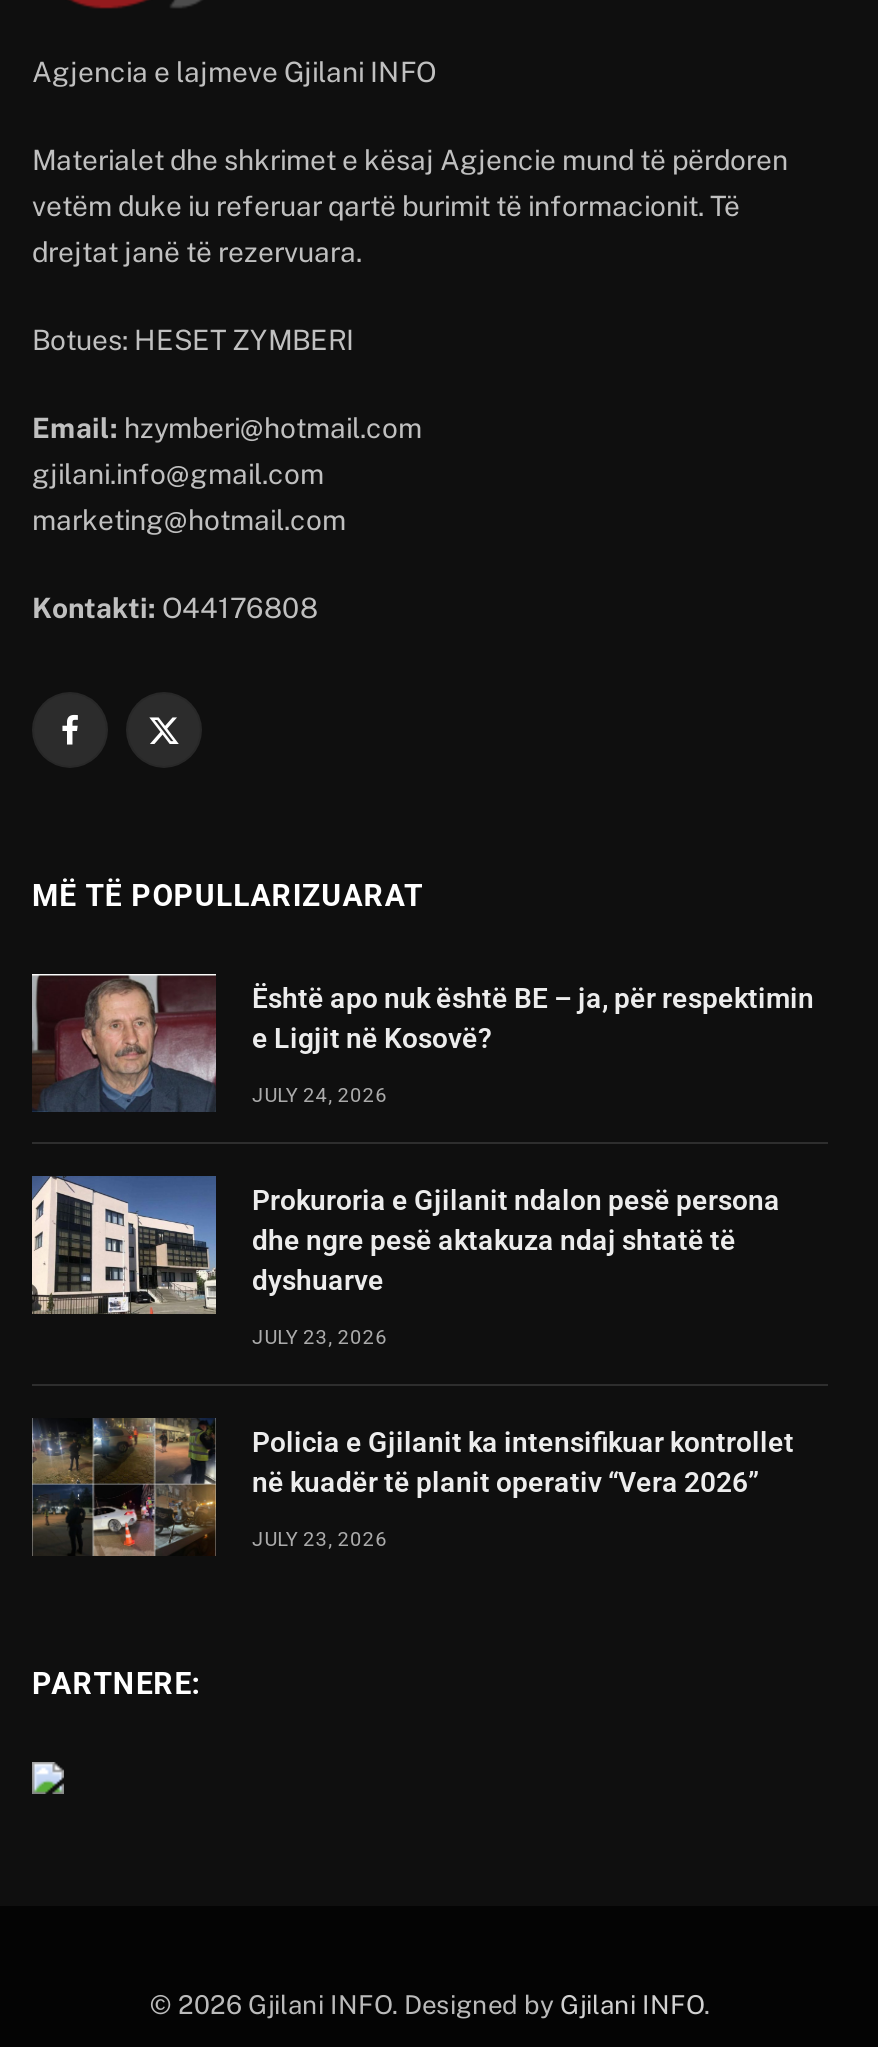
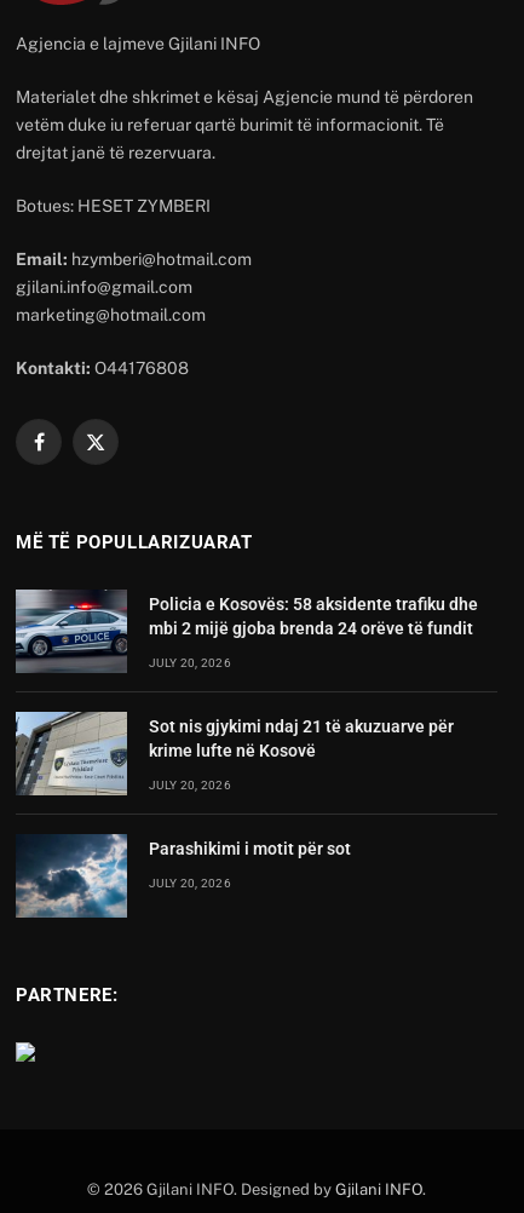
[32,972,814,1108] [image] | Është apo nuk është BE – ja, për respektimin | e Ligjit në Kosovë? -> [15,590,478,673] [image] | Policia e Kosovës: 58 aksidente trafiku dhe | mbi 2 mijë gjoba brenda 24 orëve të fundit
[252,1084,388,1106] JULY 24, 2026 -> [149,656,231,669] JULY 20, 2026
[30,1174,780,1316] [image] | Prokuroria e Gjilanit ndalon pesë persona | dhe ngre pesë aktakuza ndaj shtatë të | dyshuarve -> [15,711,454,795] [image] | Sot nis gjykimi ndaj 21 të akuzuarve për | krime lufte në Kosovë
[252,1326,388,1348] JULY 23, 2026 -> [149,778,231,792] JULY 20, 2026
[30,1416,794,1558] [image] | Policia e Gjilanit ka intensifikuar kontrollet | në kuadër të planit operativ “Vera 2026” -> [16,833,351,919] [image] | Parashikimi i motit për sot
[252,1528,388,1550] JULY 23, 2026 -> [149,876,231,890] JULY 20, 2026

